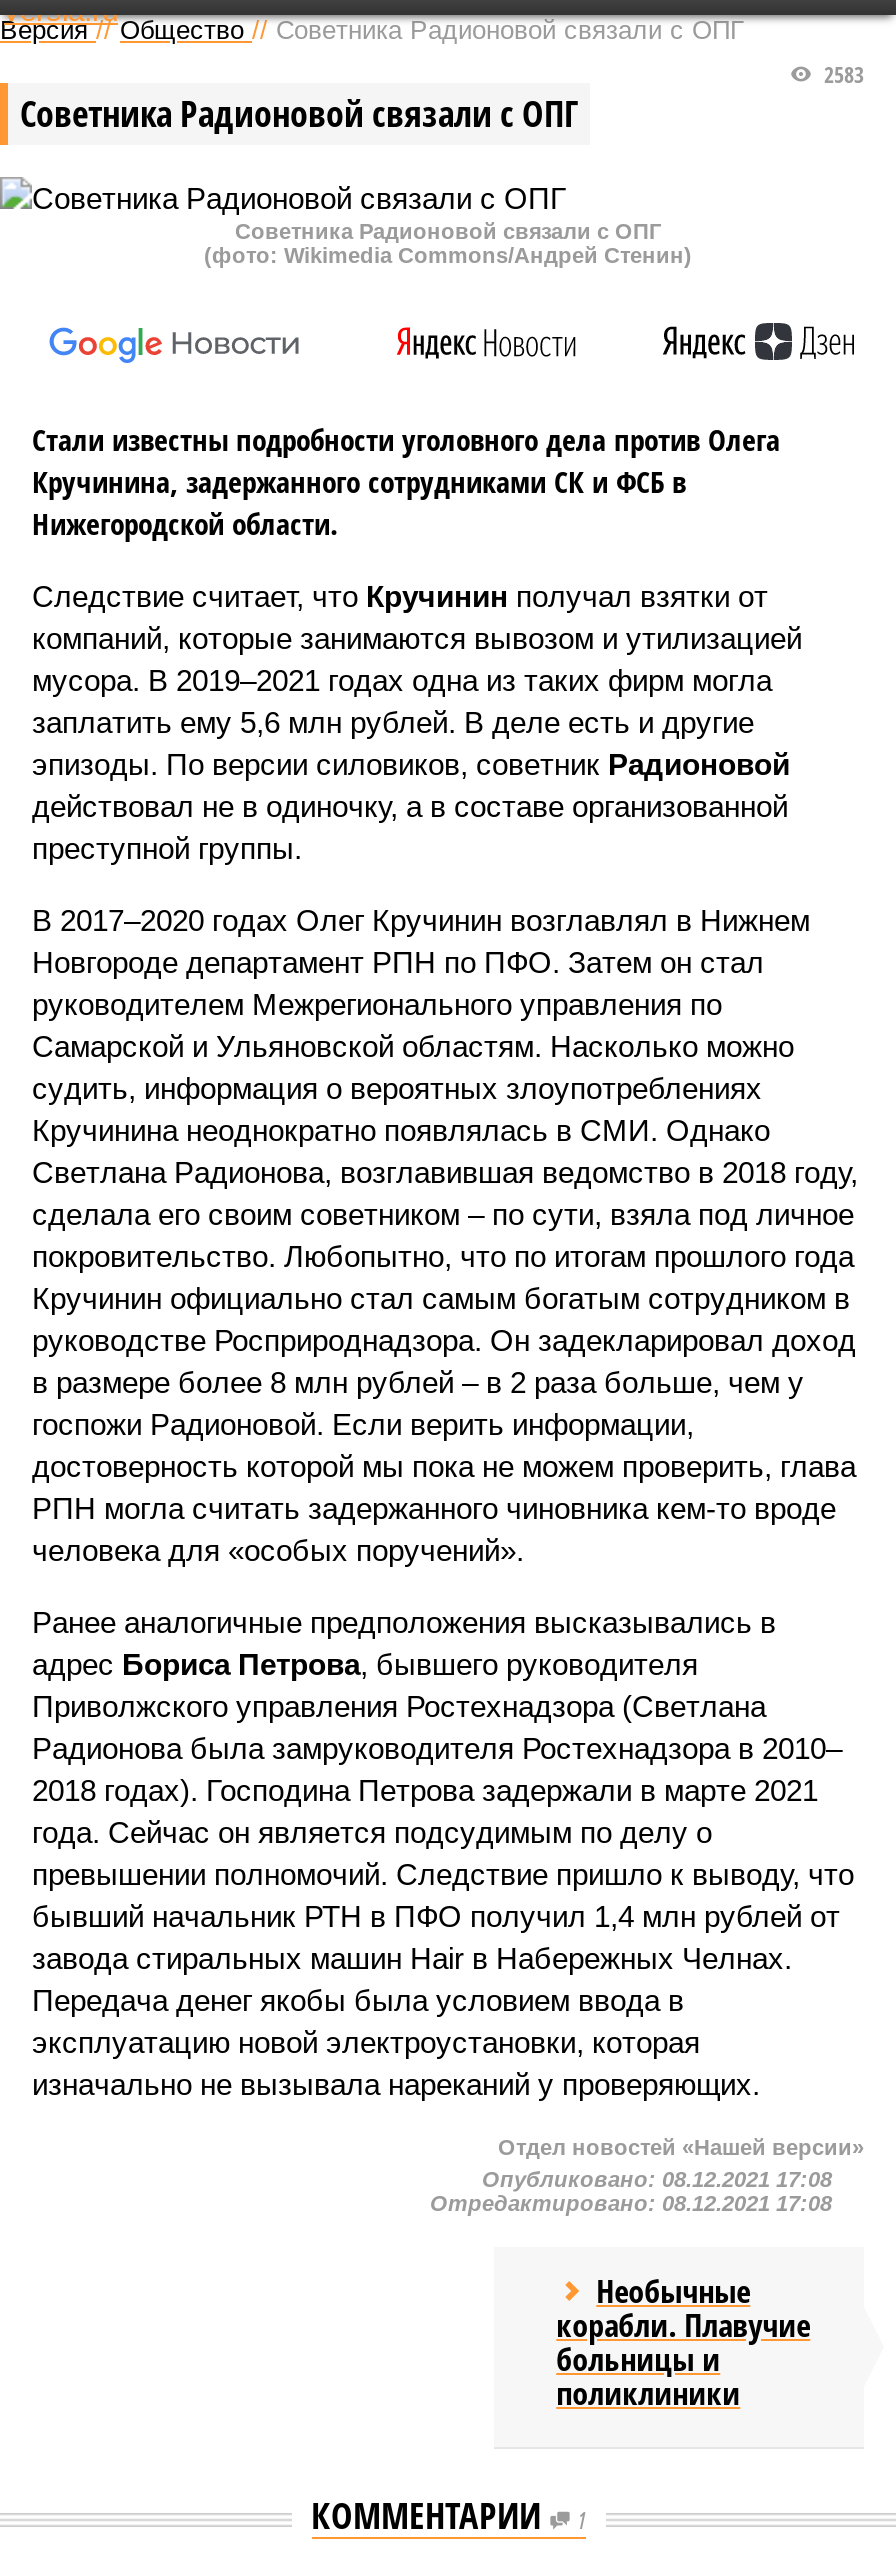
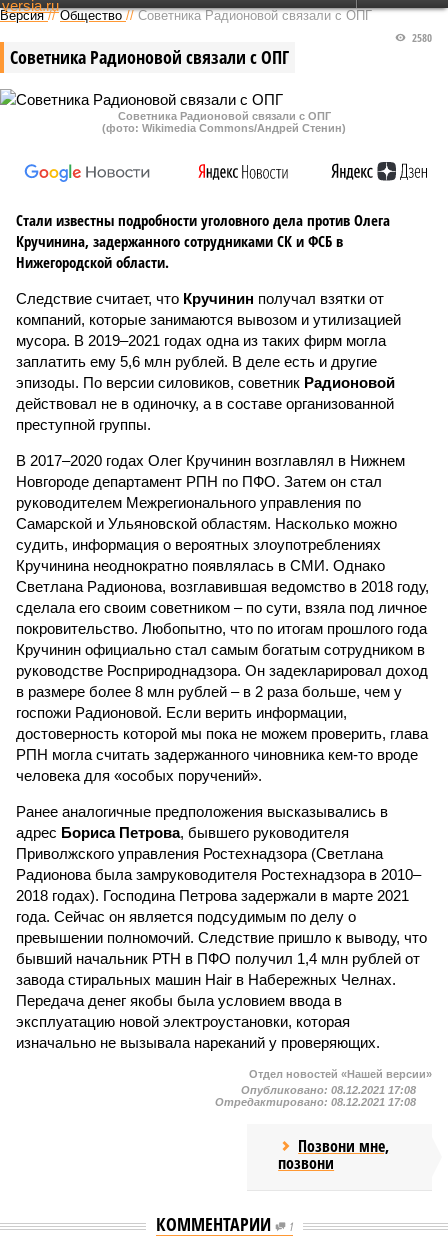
[818,59,864,89] 2583 -> [409,30,432,45] 2580
[556,2269,810,2415] Необычные | корабли. Плавучие | больницы и | поликлиники -> [278,1135,389,1174] Позвони мне, | позвони

